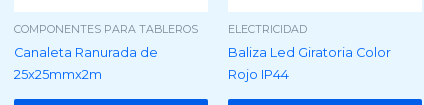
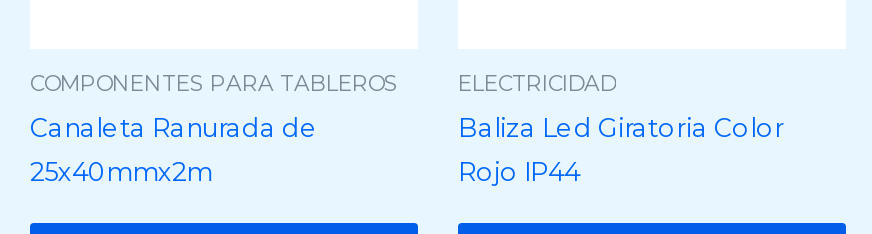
[14,67,102,82] 25x25mmx2m -> [30,157,212,187] 25x40mmx2m

